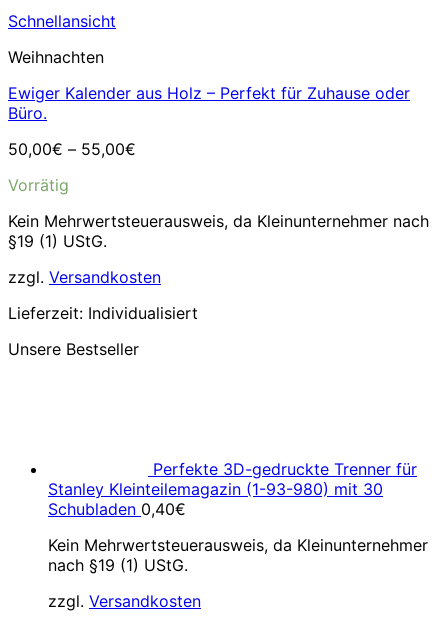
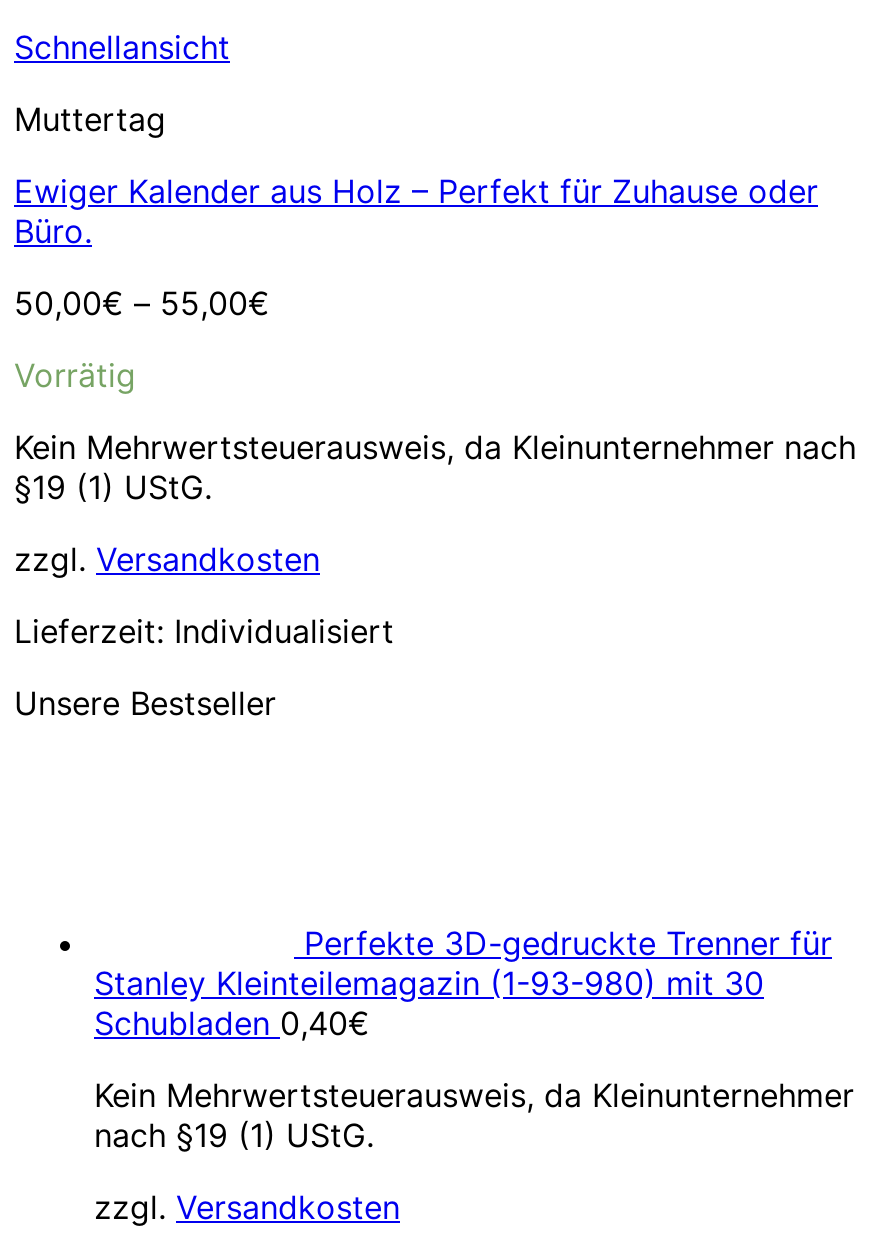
[8,47,104,67] Weihnachten -> [14,99,166,139] Muttertag

